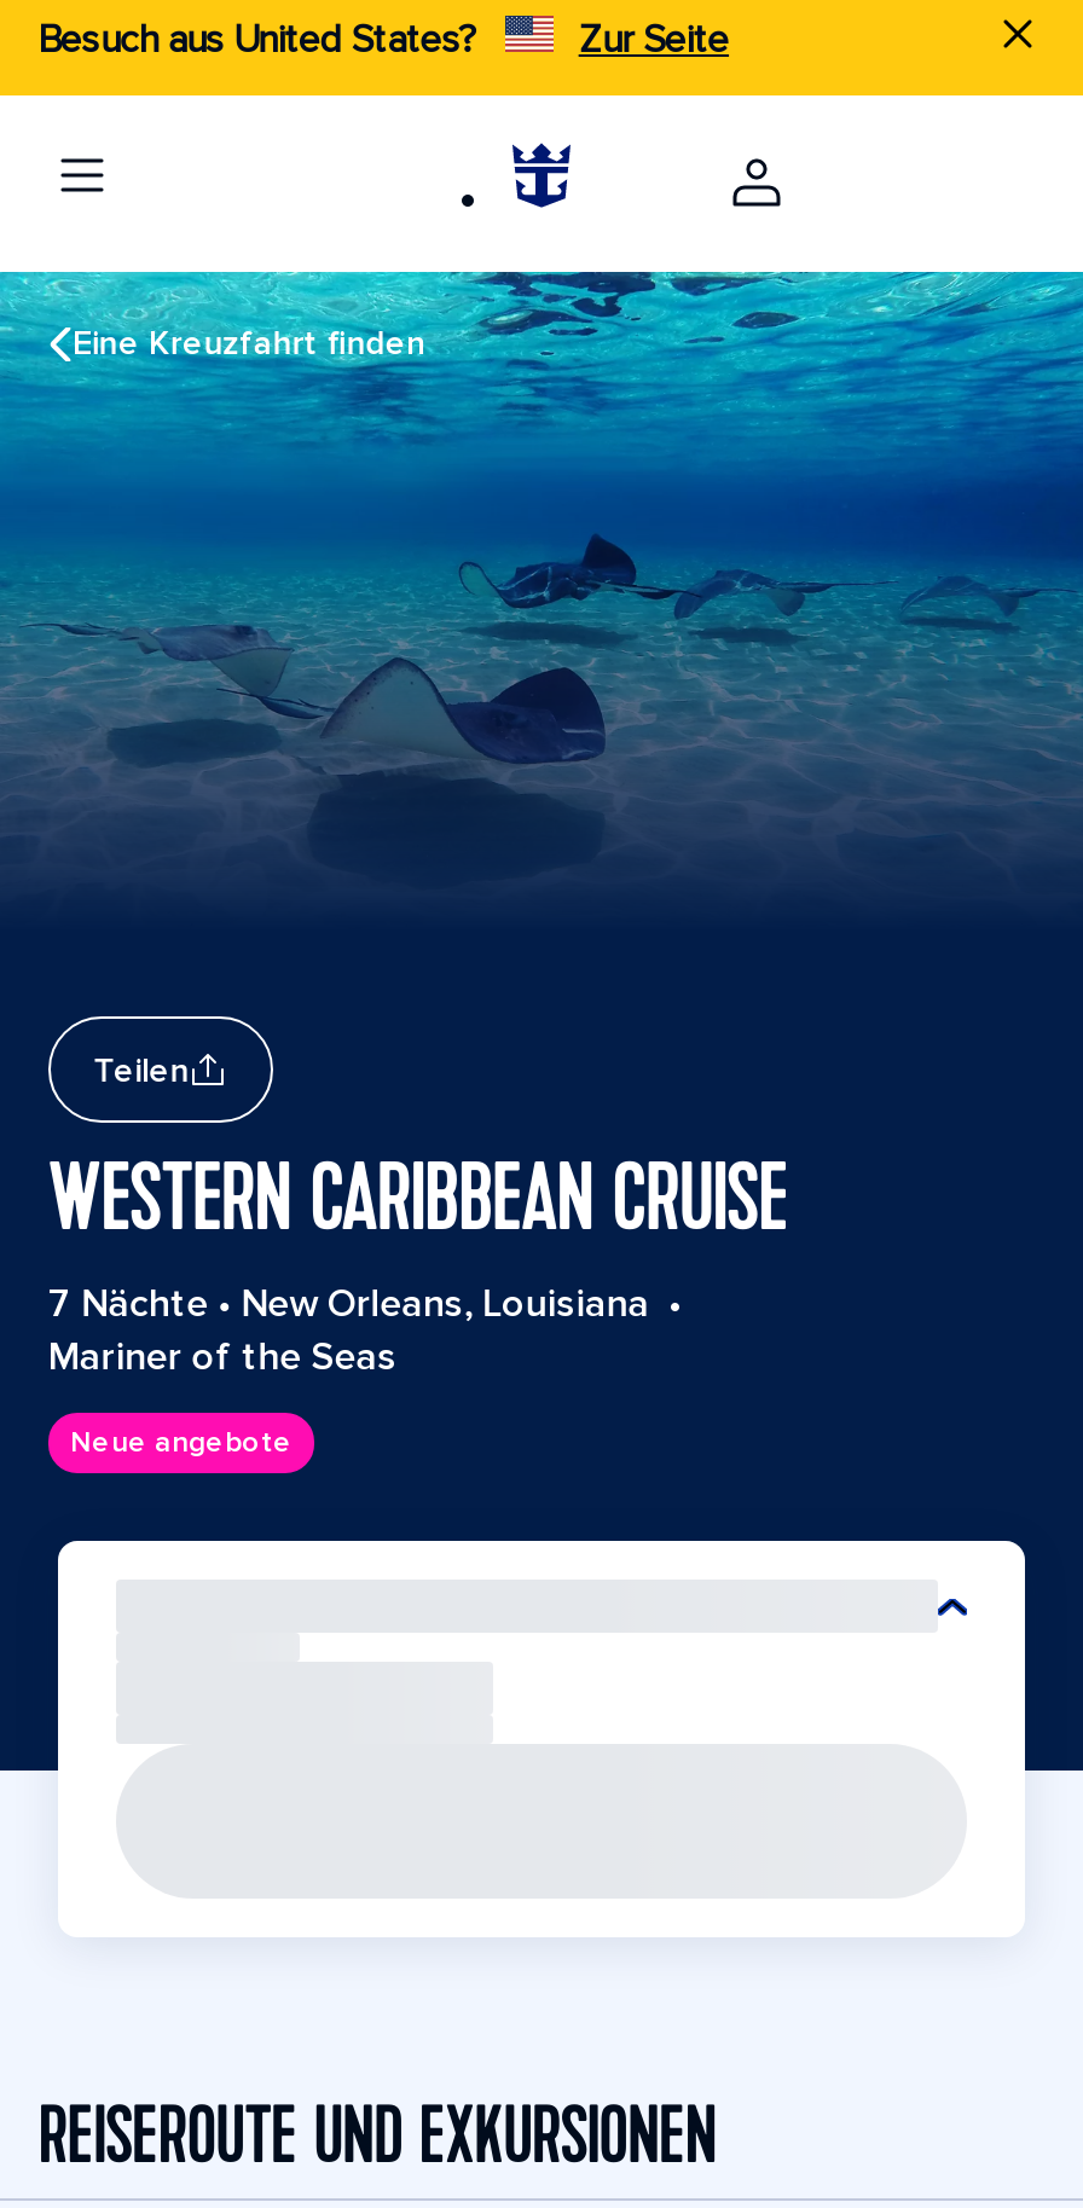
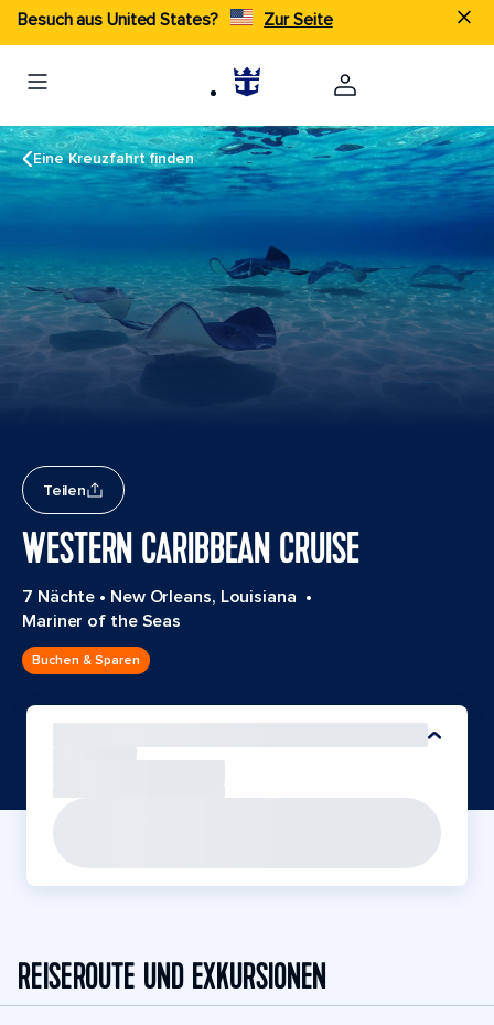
[70,1424,293,1460] Neue angebote -> [32,652,140,668] Buchen & Sparen

